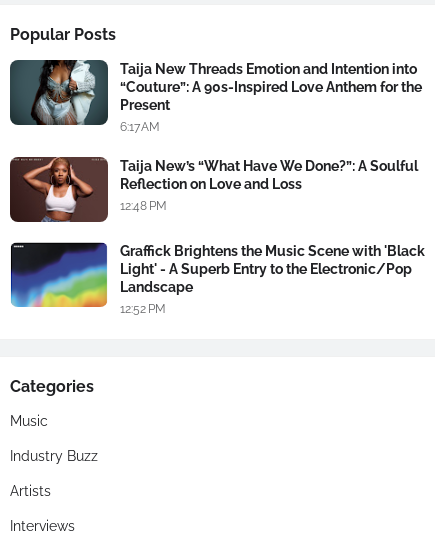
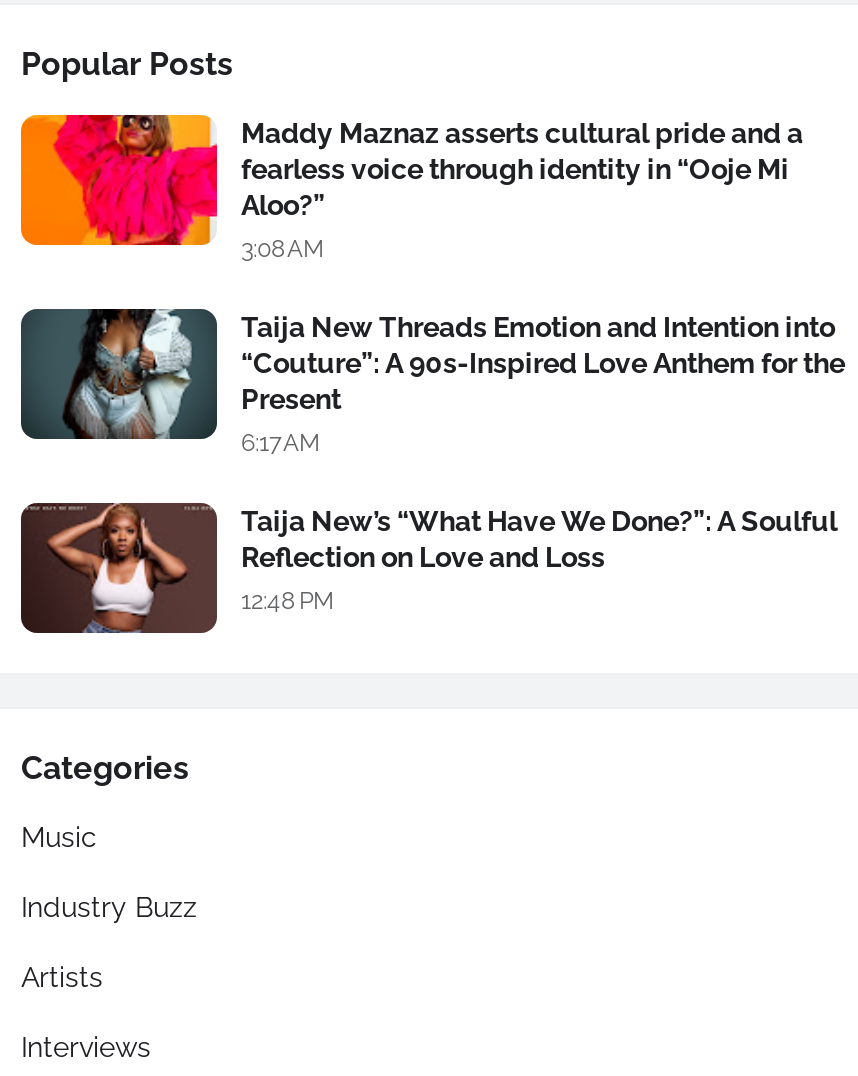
none -> [19,113,803,263] [image] | Maddy Maznaz asserts cultural pride and a | fearless voice through identity in “Ooje Mi | Aloo?” | 3:08 AM
moved [10,59,422,213] -> [21,307,845,615]: [image] | Taija New Threads Emotion and Intention into | “Couture”: A 90s-Inspired Love Anthem for the | Present | 6:17 AM | Taija New’s “What Have We Done?”: A Soulful | Reflection on Love and Loss | 12:48 PM
[10,242,425,316] [image] | Graffick Brightens the Music Scene with 'Black | Light' - A Superb Entry to the Electronic/Pop | Landscape | 12:52 PM -> none

